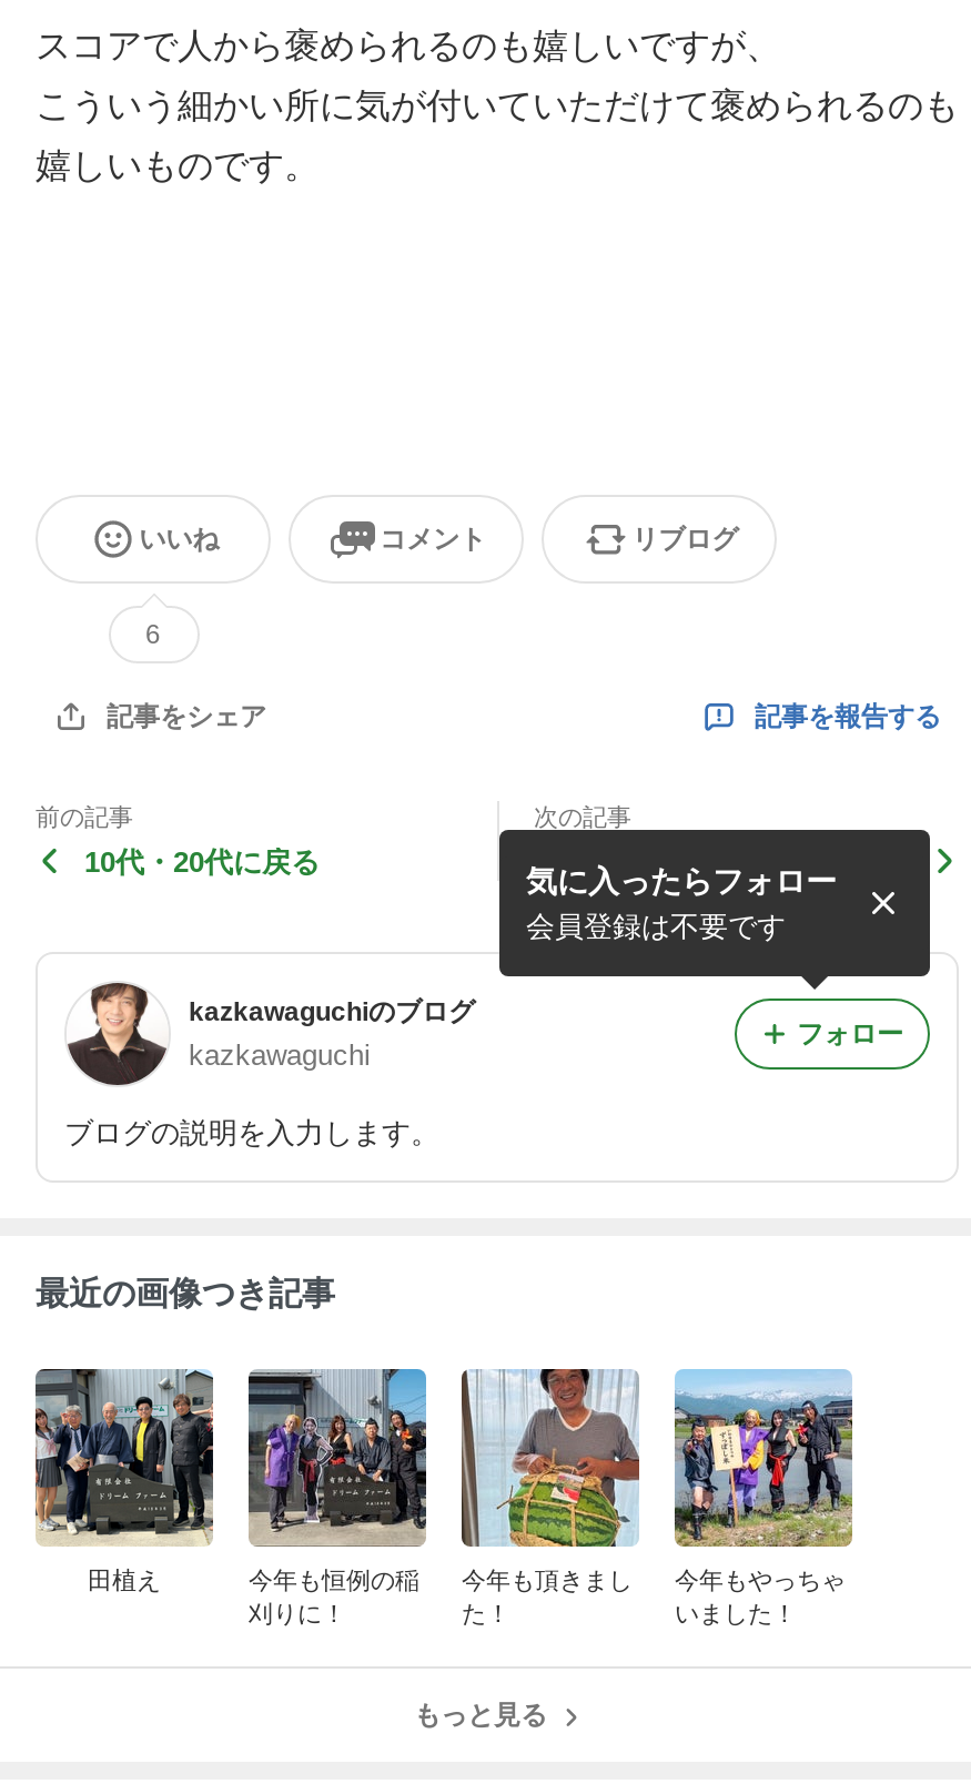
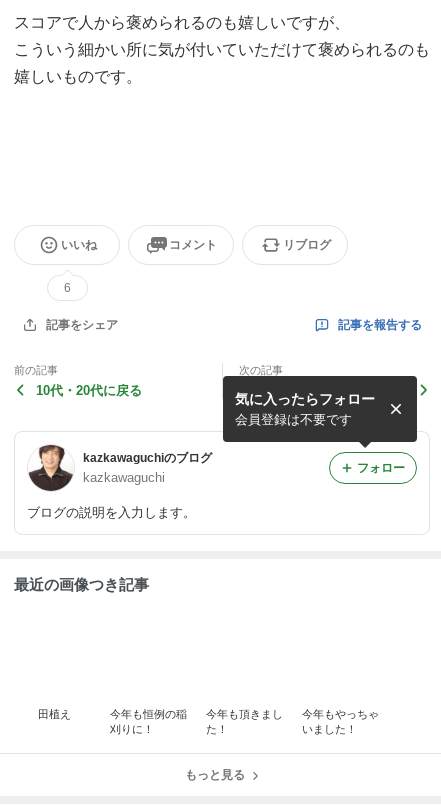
[33,1367,215,1547] [image] -> none
[246,1367,428,1549] [image] -> none
[459,1367,641,1549] [image] -> none
[672,1367,854,1549] [image] -> none

